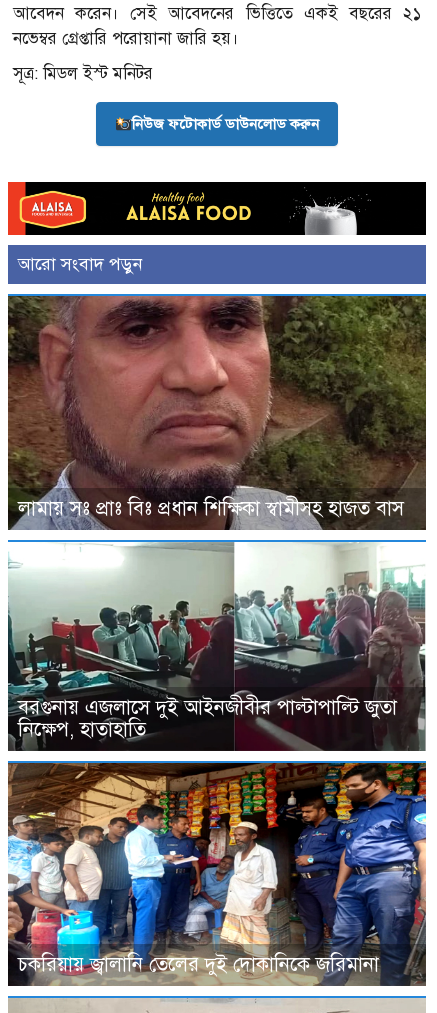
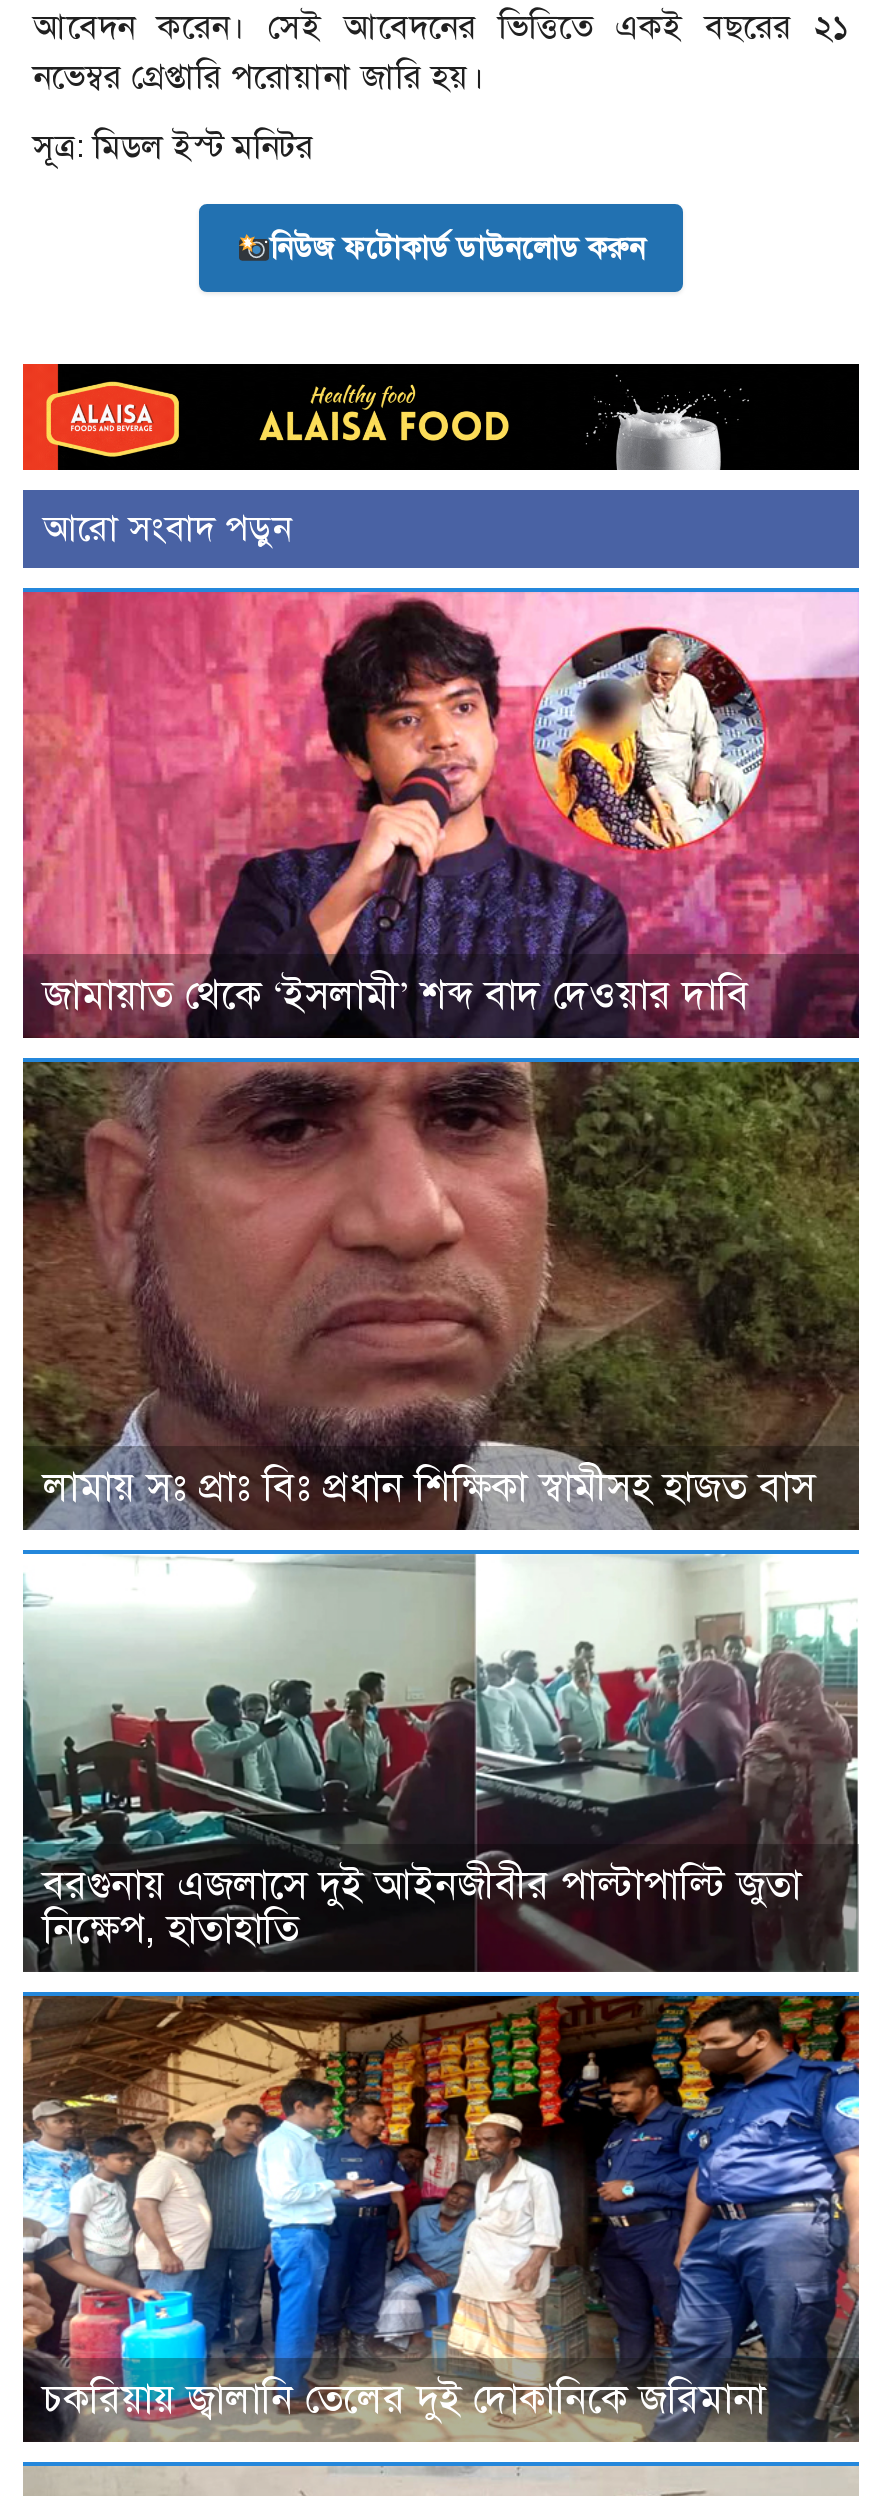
none -> [21,590,861,1040] [image] | জামায়াত থেকে ‘ইসলামী’ শব্দ বাদ দেওয়ার দাবি

